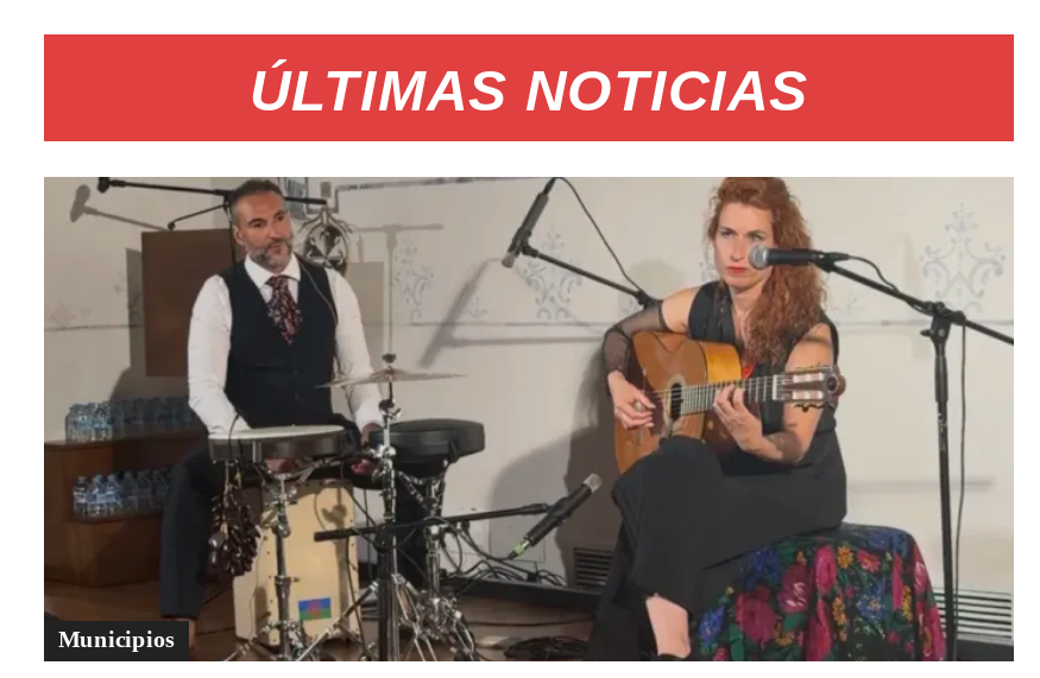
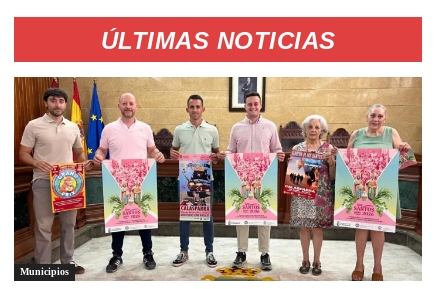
[44,175,1014,664] [image] -> [14,76,423,282] [image]

